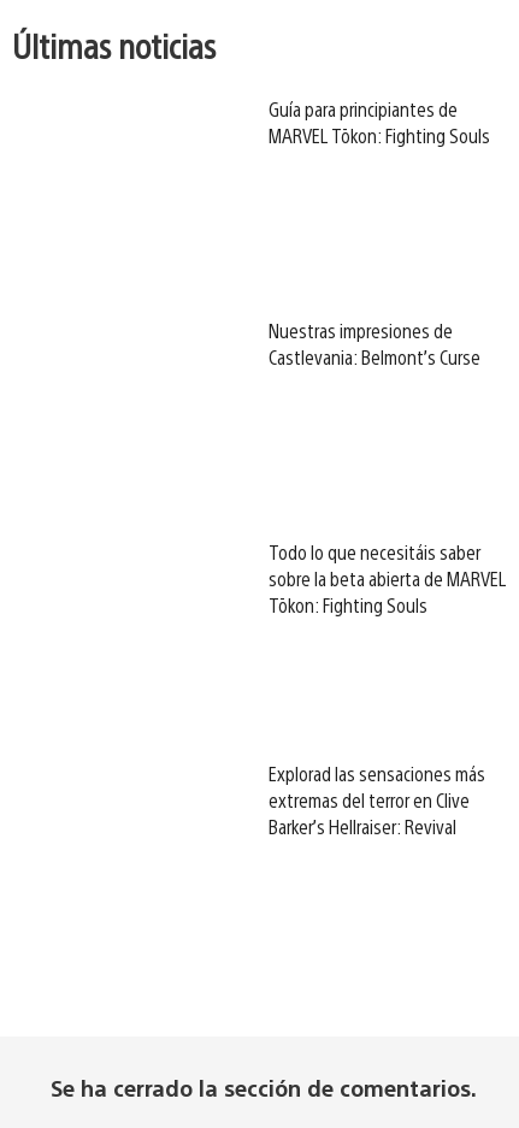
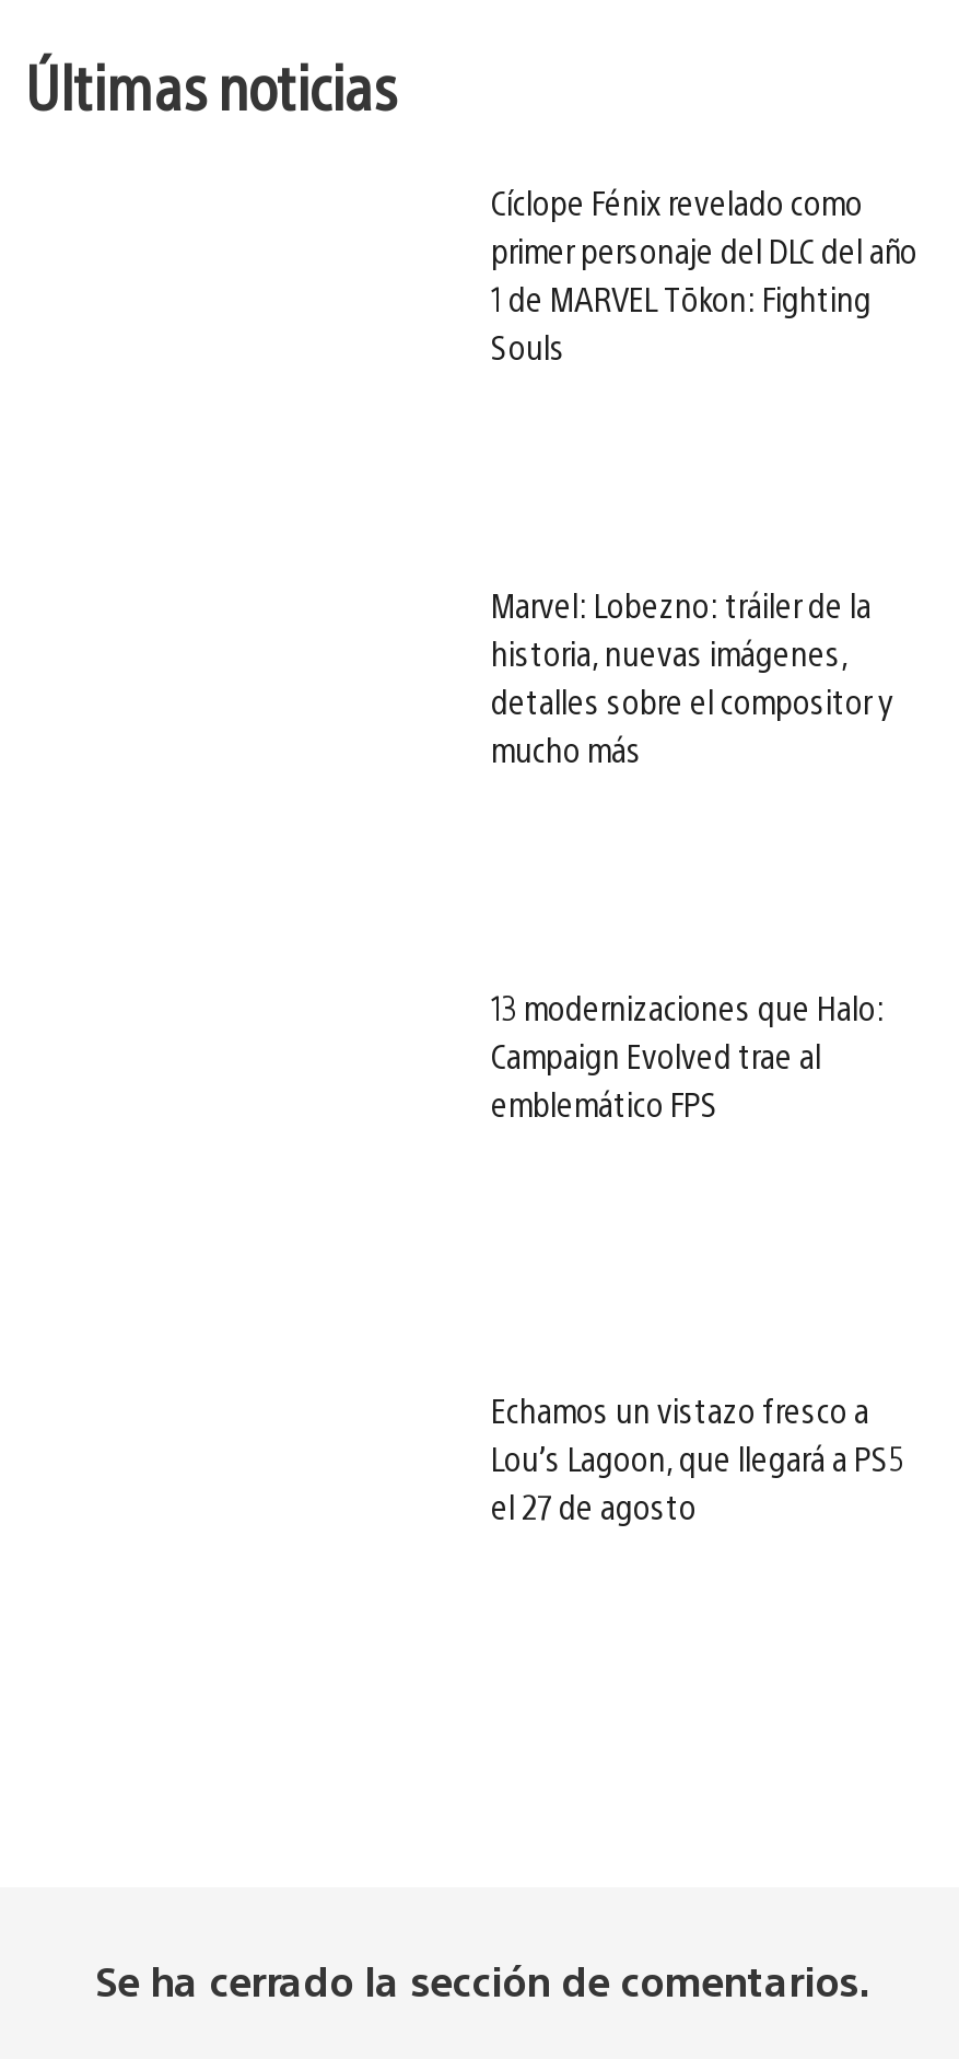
[269,97,490,149] Guía para principiantes de | MARVEL Tōkon: Fighting Souls -> [491,179,917,370] Cíclope Fénix revelado como | primer personaje del DLC del año | 1 de MARVEL Tōkon: Fighting | Souls
[269,318,480,370] Nuestras impresiones de | Castlevania: Belmont’s Curse -> [491,582,893,772] Marvel: Lobezno: tráiler de la | historia, nuevas imágenes, | detalles sobre el compositor y | mucho más
[269,540,506,618] Todo lo que necesitáis saber | sobre la beta abierta de MARVEL | Tōkon: Fighting Souls -> [491,984,885,1127] 13 modernizaciones que Halo: | Campaign Evolved trae al | emblemático FPS
[269,761,485,840] Explorad las sensaciones más | extremas del terror en Clive | Barker’s Hellraiser: Revival -> [491,1387,904,1529] Echamos un vistazo fresco a | Lou’s Lagoon, que llegará a PS5 | el 27 de agosto

